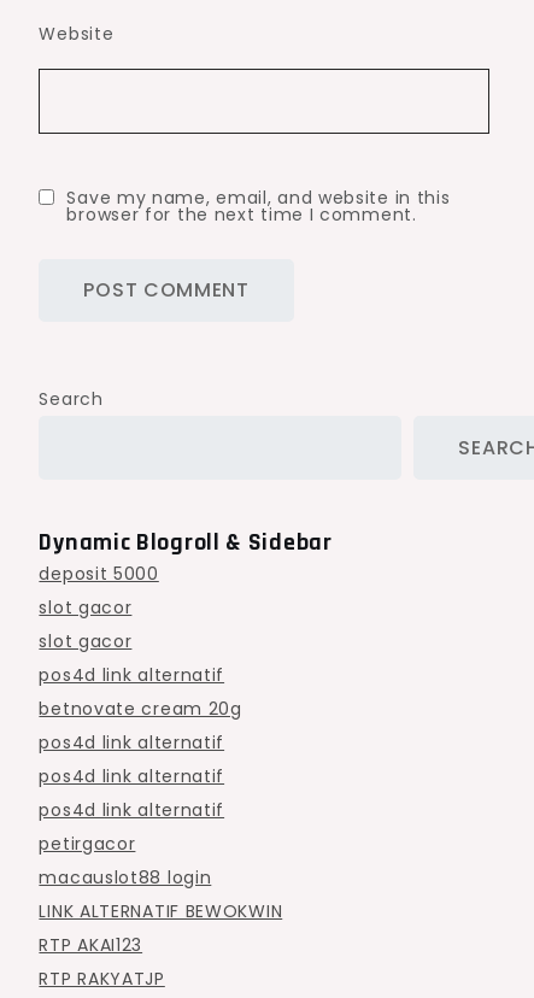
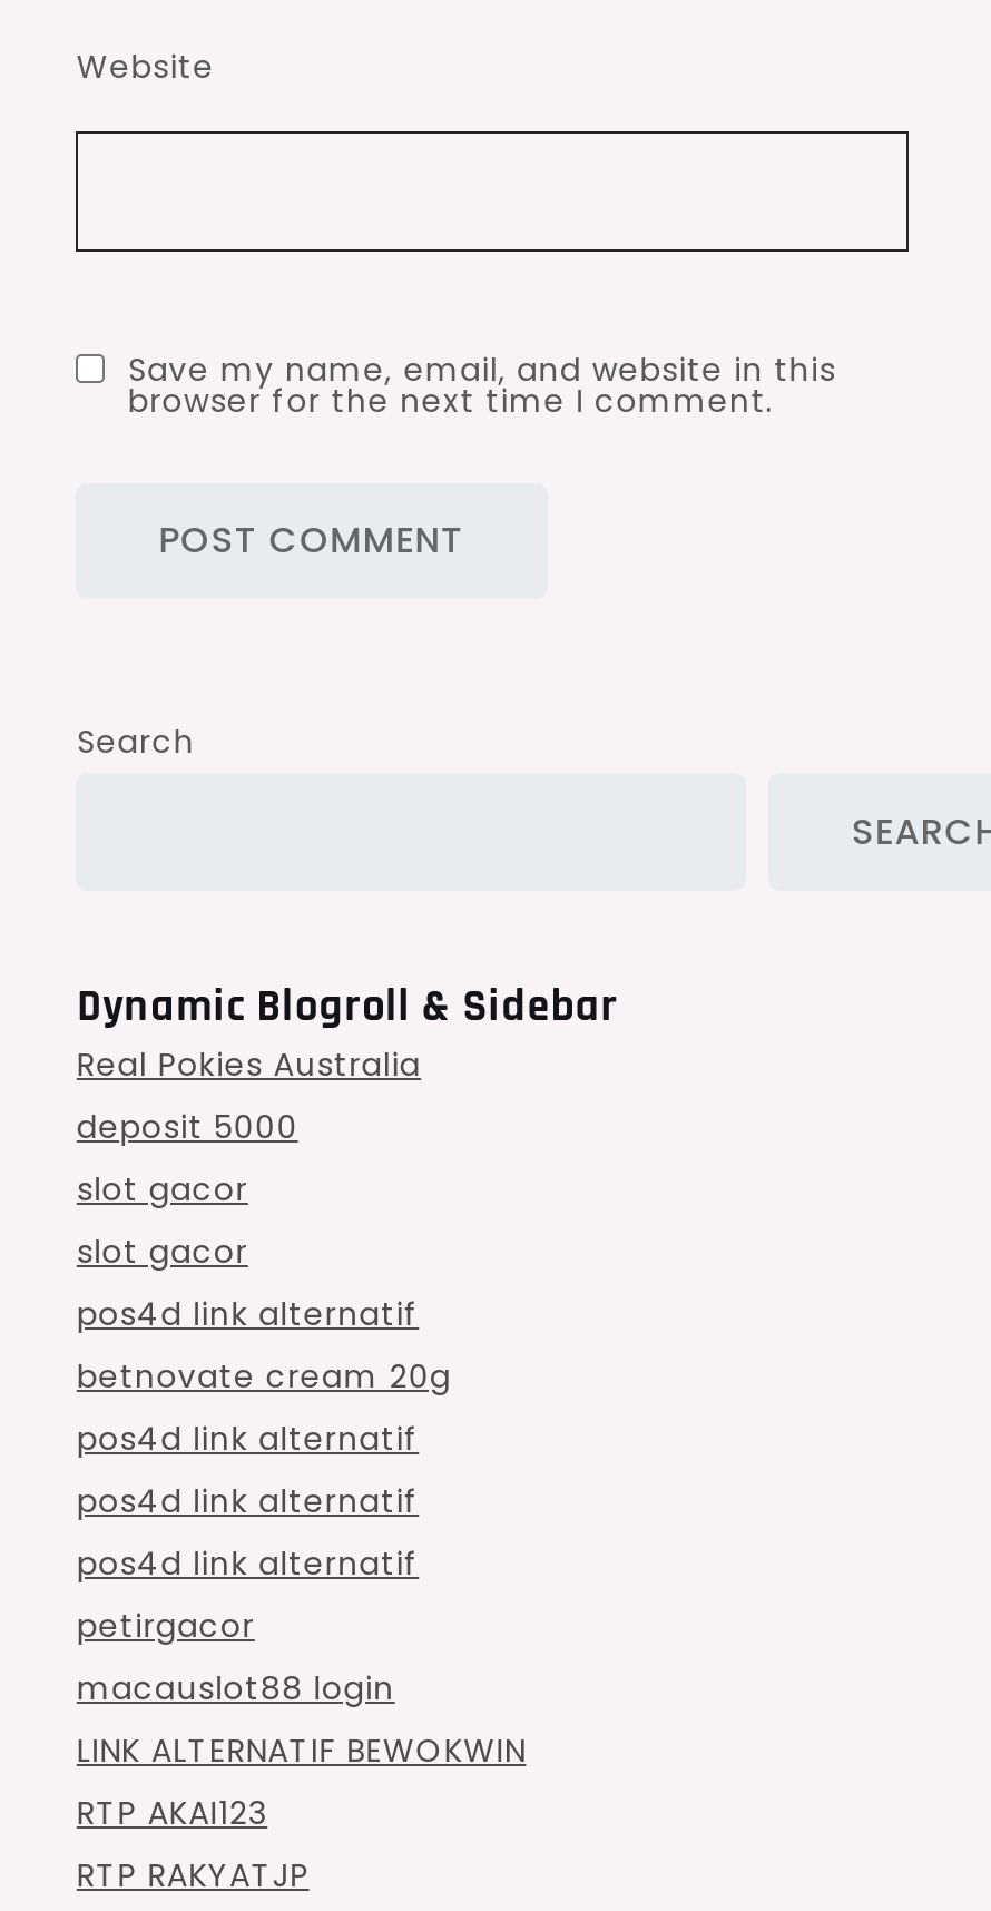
none -> [77,1043,421,1087] Real Pokies Australia

